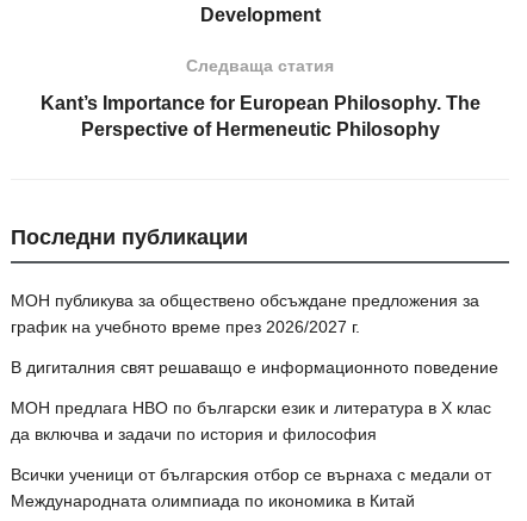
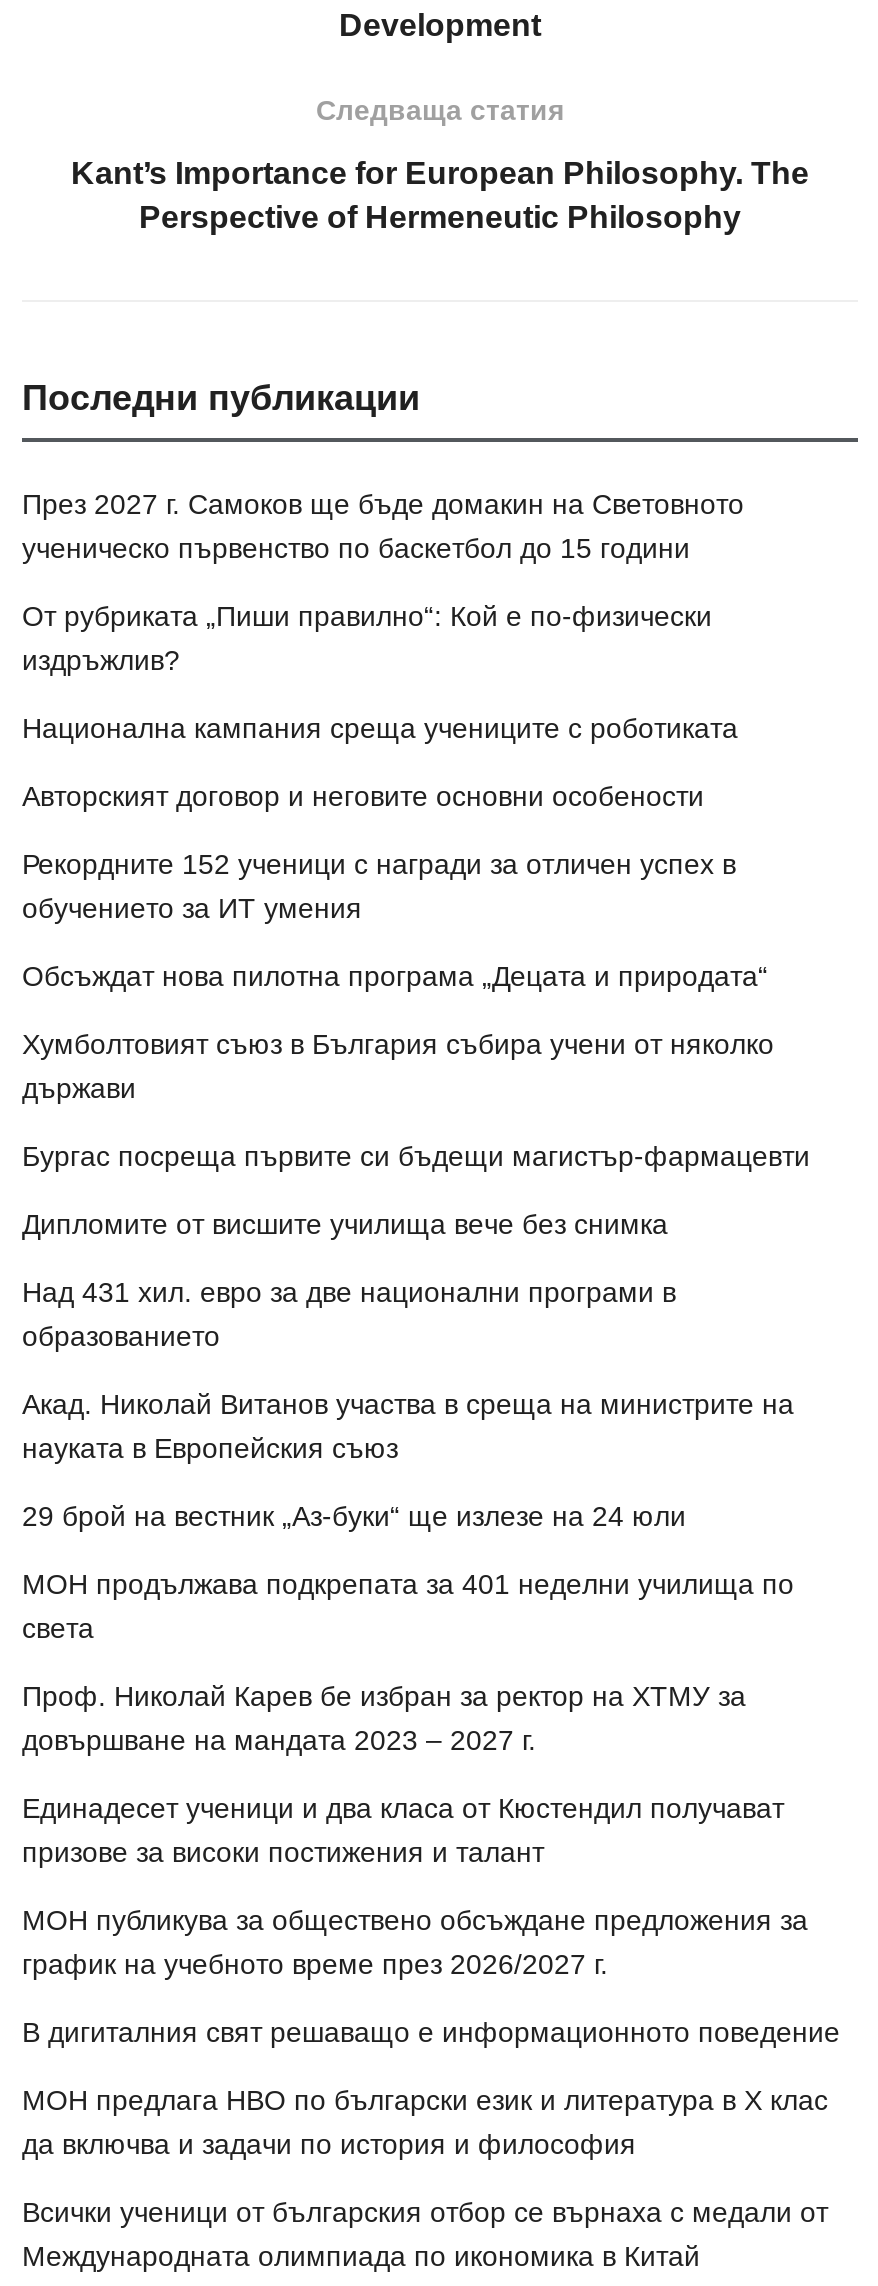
none -> [22,488,810,1868] През 2027 г. Самоков ще бъде домакин на Световното | ученическо първенство по баскетбол до 15 години | От рубриката „Пиши правилно“: Кой е по-физически | издръжлив? | Национална кампания среща учениците с роботиката | Авторският договор и неговите основни особености | Рекордните 152 ученици с награди за отличен успех в | обучението за ИТ умения | Обсъждат нова пилотна програма „Децата и природата“ | Хумболтовият съюз в България събира учени от няколко | държави | Бургас посреща първите си бъдещи магистър-фармацевти | Дипломите от висшите училища вече без снимка | Над 431 хил. евро за две национални програми в | образованието | Акад. Николай Витанов участва в среща на министрите на | науката в Европейския съюз | 29 брой на вестник „Аз-буки“ ще излезе на 24 юли | МОН продължава подкрепата за 401 неделни училища по | света | Проф. Николай Карев бе избран за ректор на ХТМУ за | довършване на мандата 2023 – 2027 г. | Единадесет ученици и два класа от Кюстендил получават | призове за високи постижения и талант

